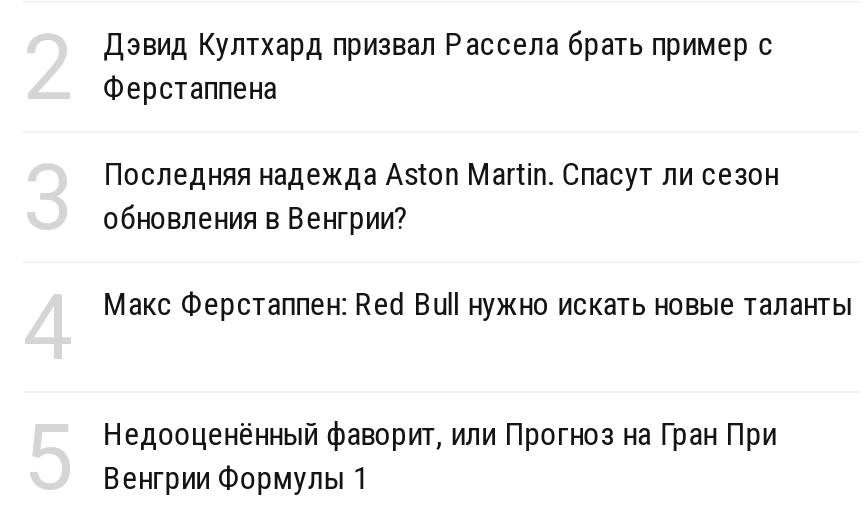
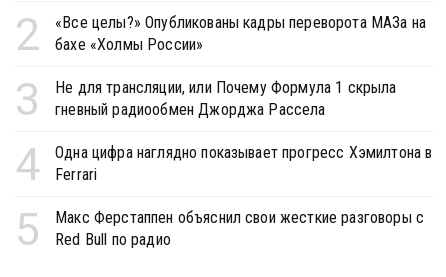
[103,26,774,108] Дэвид Култхард призвал Рассела брать пример с | Ферстаппена -> [55,13,426,54] «Все целы?» Опубликованы кадры переворота МАЗа на | бахе «Холмы России»
[103,156,778,238] Последняя надежда Aston Martin. Спасут ли сезон | обновления в Венгрии? -> [55,78,396,119] Не для трансляции, или Почему Формула 1 скрыла | гневный радиообмен Джорджа Рассела
[103,286,852,324] Макс Ферстаппен: Red Bull нужно искать новые таланты -> [55,143,432,184] Одна цифра наглядно показывает прогресс Хэмилтона в | Ferrari
[103,416,776,498] Недооценённый фаворит, или Прогноз на Гран При | Венгрии Формулы 1 -> [55,208,424,249] Макс Ферстаппен объяснил свои жесткие разговоры с | Red Bull по радио

